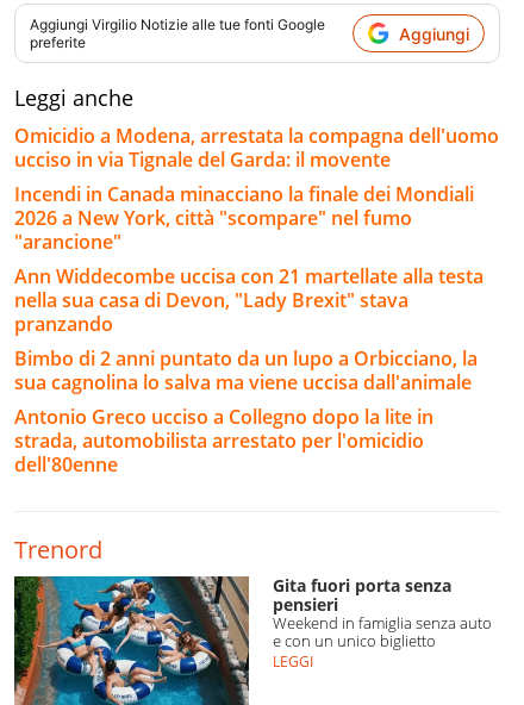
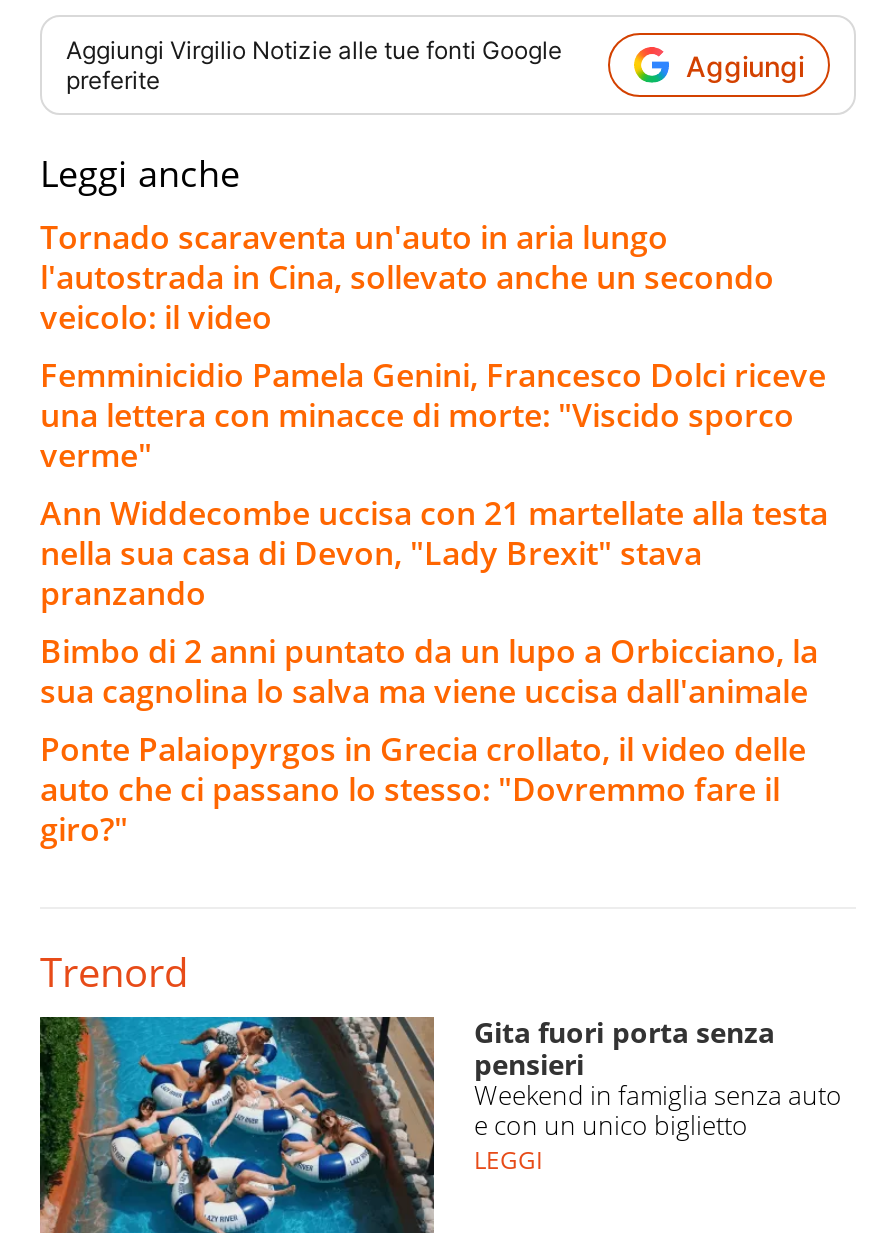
[14,123,499,255] Omicidio a Modena, arrestata la compagna dell'uomo | ucciso in via Tignale del Garda: il movente | Incendi in Canada minacciano la finale dei Mondiali | 2026 a New York, città "scompare" nel fumo | "arancione" -> [40,215,826,477] Tornado scaraventa un'auto in aria lungo | l'autostrada in Cina, sollevato anche un secondo | veicolo: il video | Femminicidio Pamela Genini, Francesco Dolci riceve | una lettera con minacce di morte: "Viscido sporco | verme"
[14,404,433,478] Antonio Greco ucciso a Collegno dopo la lite in | strada, automobilista arrestato per l'omicidio | dell'80enne -> [40,727,806,851] Ponte Palaiopyrgos in Grecia crollato, il video delle | auto che ci passano lo stesso: "Dovremmo fare il | giro?"

